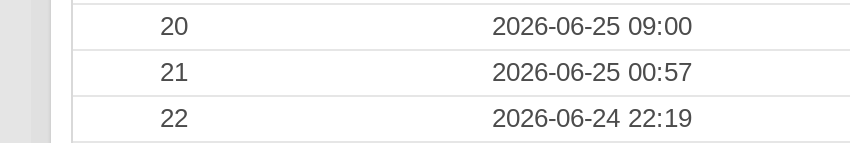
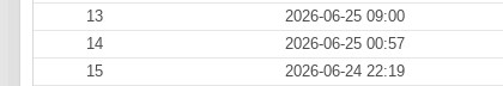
[160,11,188,41] 20 -> [86,7,102,25] 13
[160,57,188,87] 21 -> [86,35,102,53] 14
[160,103,188,133] 22 -> [86,62,102,80] 15

